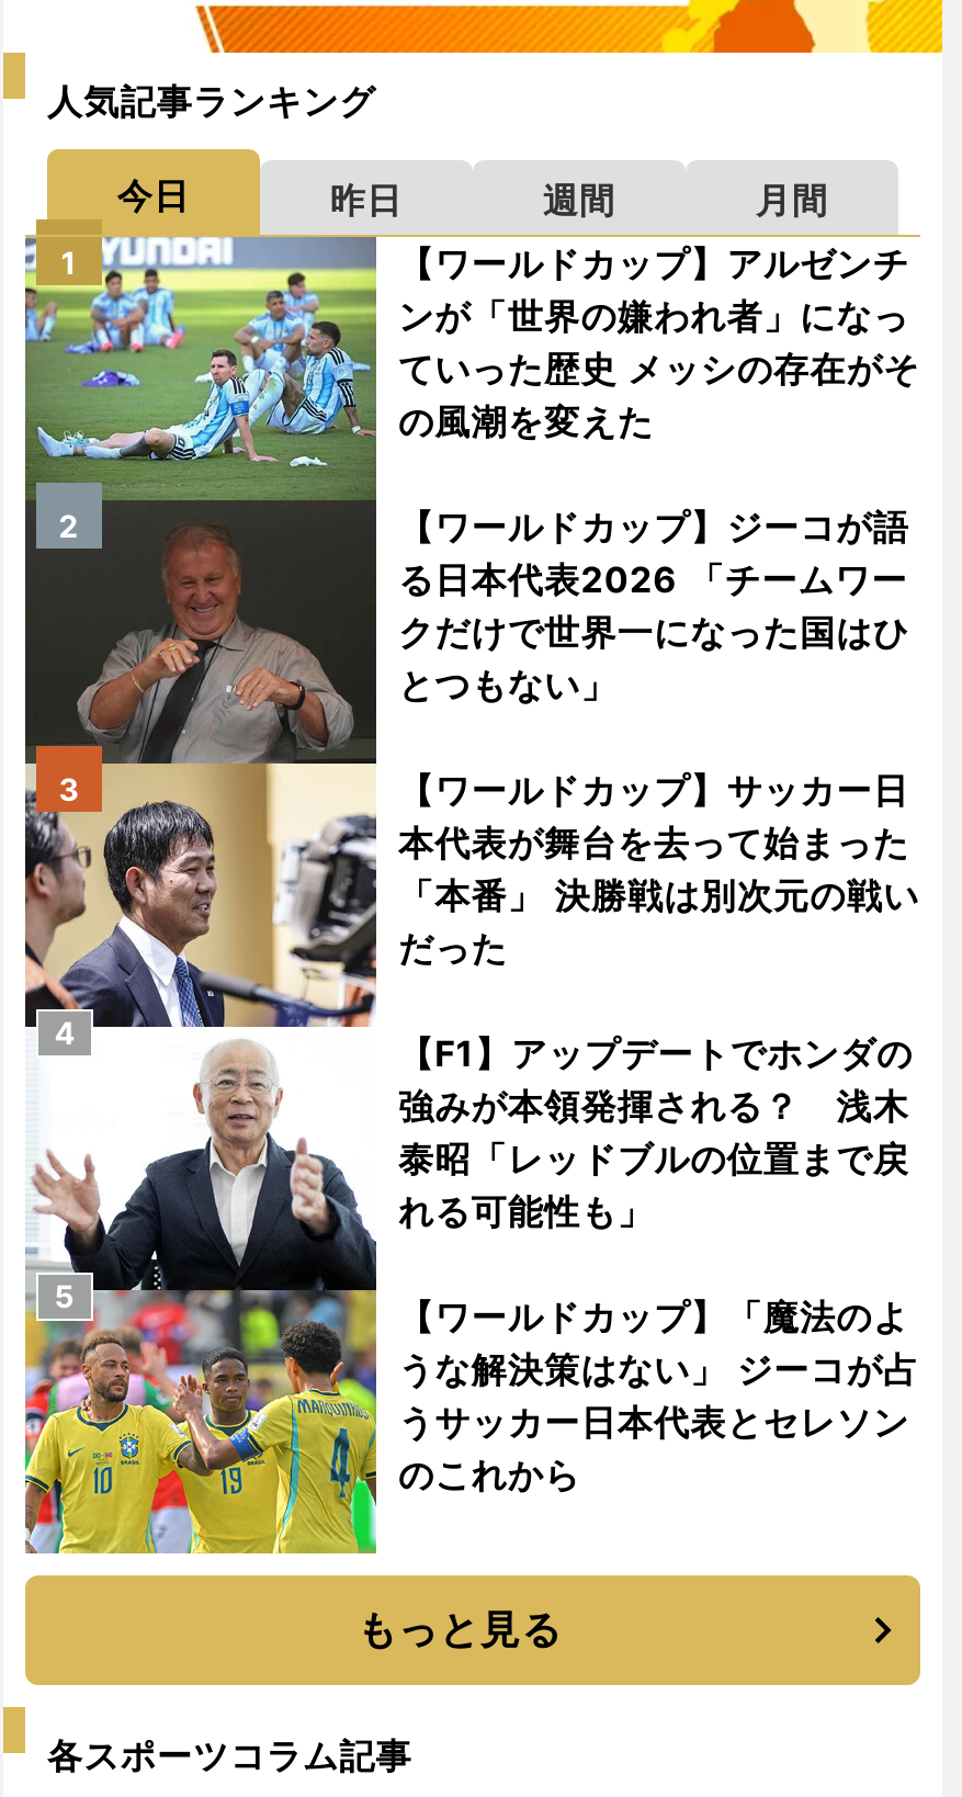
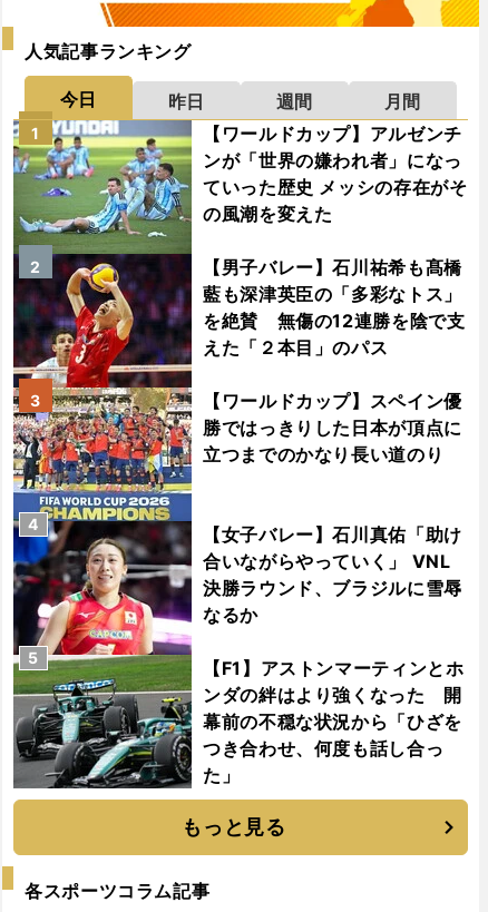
[23,505,909,1556] [image] | 【ワールドカップ】ジーコが語 | る日本代表2026 「チームワー | クだけで世界一になった国はひ | とつもない」 -> [12,255,465,790] [image] | 【男子バレー】石川祐希も髙橋 | 藍も深津英臣の「多彩なトス」 | を絶賛 無傷の12連勝を陰で支 | えた「２本目」のパス
[398,769,919,970] 【ワールドカップ】サッカー日 | 本代表が舞台を去って始まった | 「本番」 決勝戦は別次元の戦い | だった -> [203,390,462,466] 【ワールドカップ】スペイン優 | 勝ではっきりした日本が頂点に | 立つまでのかなり長い道のり
[398,1032,913,1234] 【F1】アップデートでホンダの | 強みが本領発揮される？ 浅木 | 泰昭「レッドブルの位置まで戻 | れる可能性も」 -> [203,524,462,626] 【女子バレー】石川真佑「助け | 合いながらやっていく」 VNL | 決勝ラウンド、ブラジルに雪辱 | なるか
[398,1295,919,1497] 【ワールドカップ】「魔法のよ | うな解決策はない」 ジーコが占 | うサッカー日本代表とセレソン | のこれから -> [203,657,464,787] 【F1】アストンマーティンとホ | ンダの絆はより強くなった 開 | 幕前の不穏な状況から「ひざを | つき合わせ、何度も話し合っ | た」

